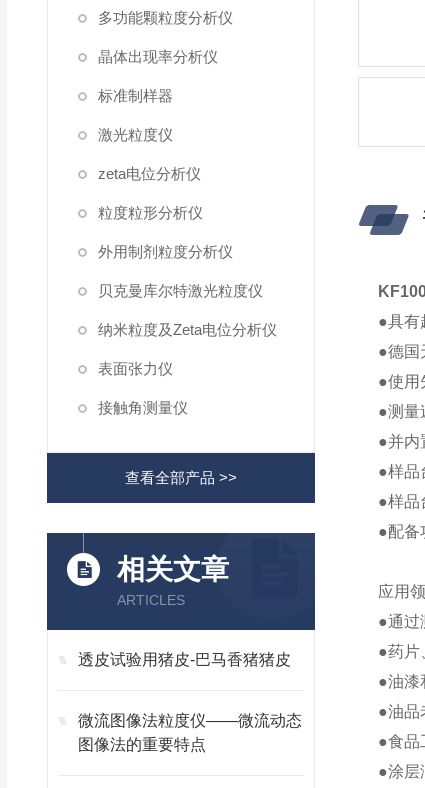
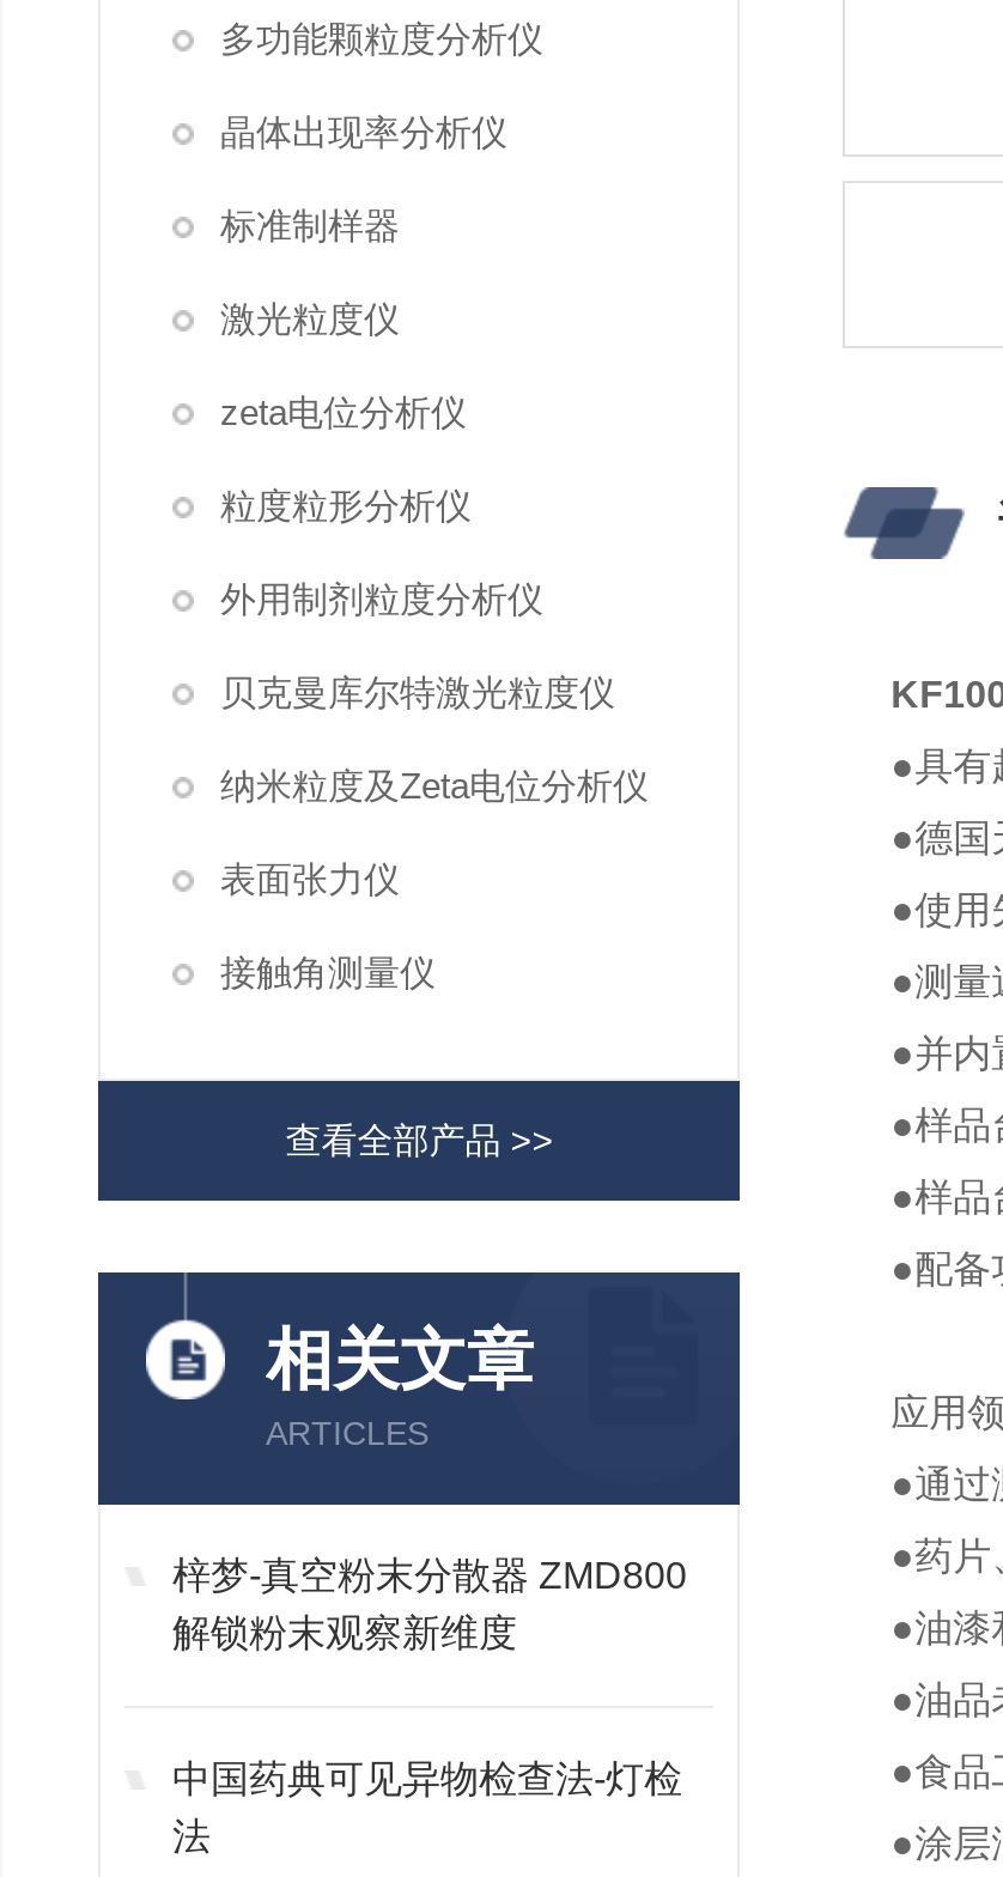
[78,651,291,668] 透皮试验用猪皮-巴马香猪猪皮 -> [172,1555,687,1653] 梓梦-真空粉末分散器 ZMD800 | 解锁粉末观察新维度
[78,712,302,753] 微流图像法粒度仪——微流动态 | 图像法的重要特点 -> [172,1758,682,1857] 中国药典可见异物检查法-灯检 | 法

